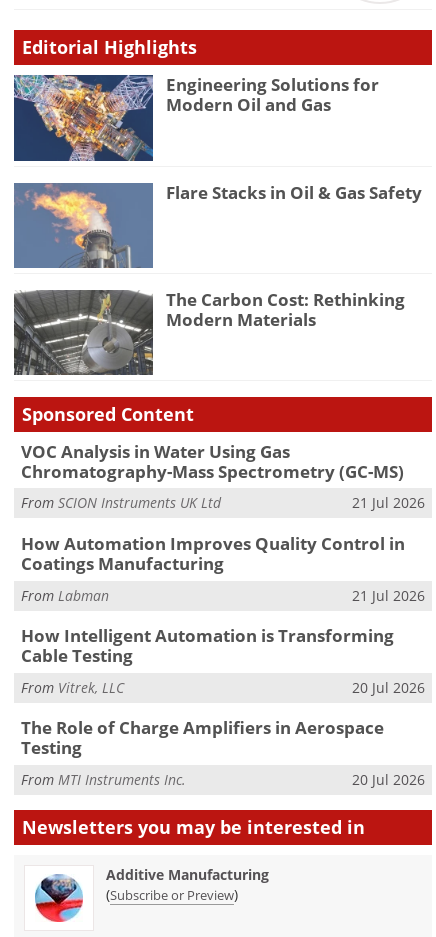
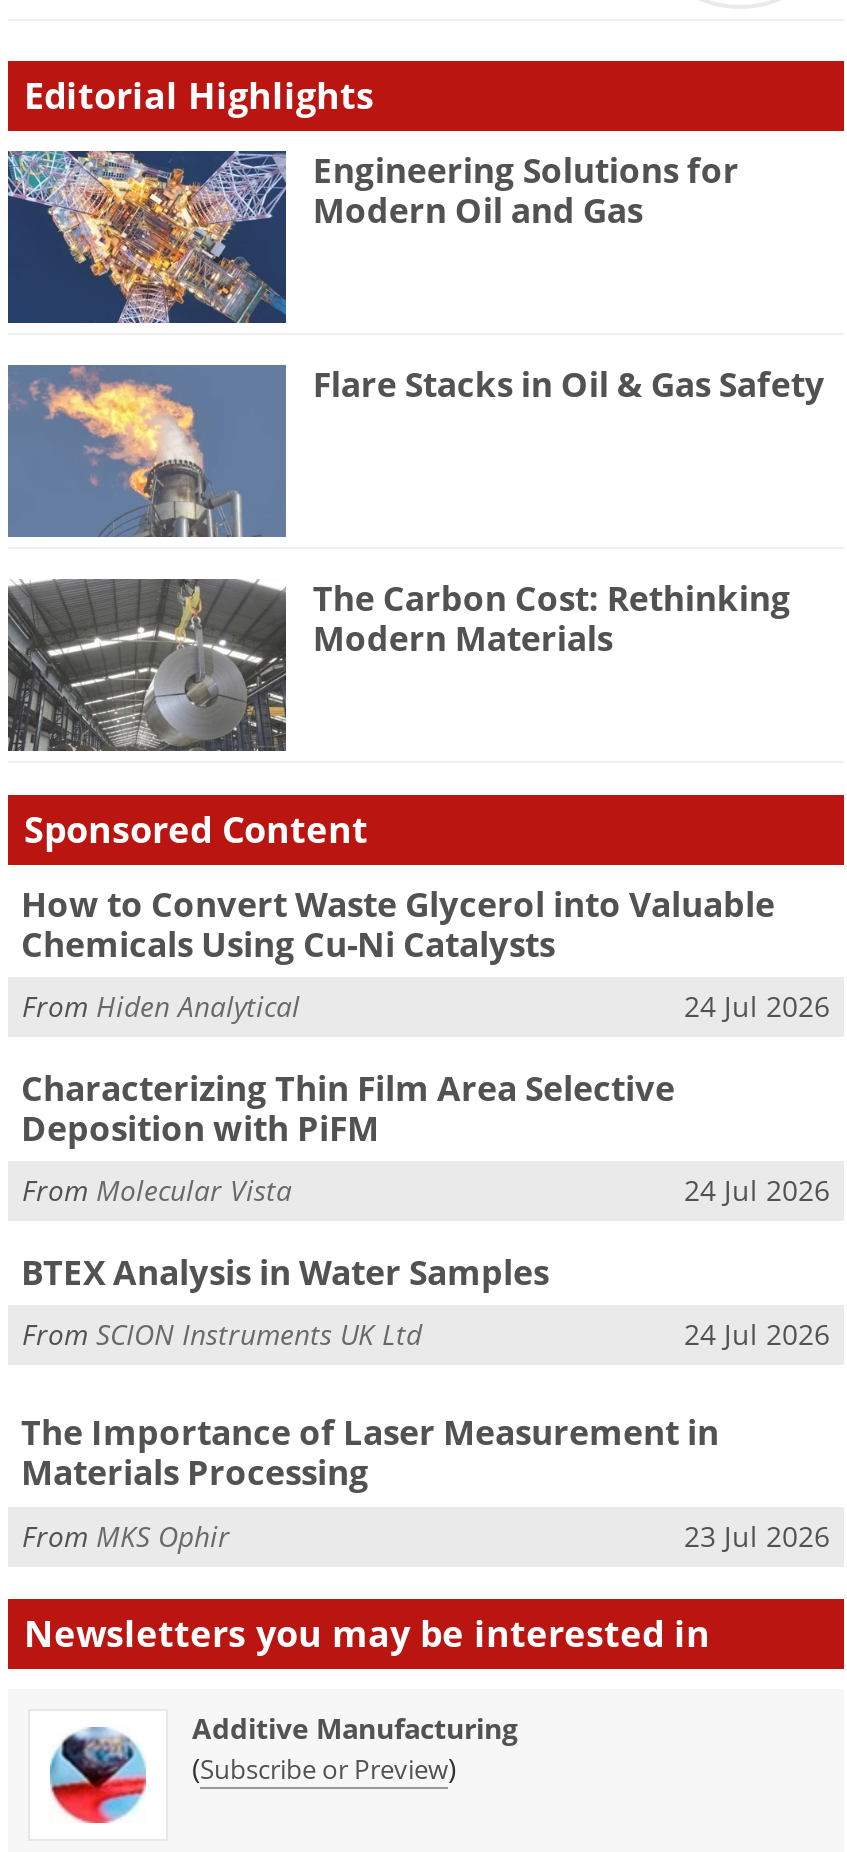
[20,440,403,483] VOC Analysis in Water Using Gas | Chromatography-Mass Spectrometry (GC-MS) -> [21,880,830,1294] How to Convert Waste Glycerol into Valuable | Chemicals Using Cu-Ni Catalysts | From Hiden Analytical | 24 Jul 2026 | Characterizing Thin Film Area Selective | Deposition with PiFM | From Molecular Vista | 24 Jul 2026 | BTEX Analysis in Water Samples
[20,493,425,789] 21 Jul 2026 | How Automation Improves Quality Control in | Coatings Manufacturing | From Labman | 21 Jul 2026 | How Intelligent Automation is Transforming | Cable Testing | From Vitrek, LLC | 20 Jul 2026 | The Role of Charge Amplifiers in Aerospace | Testing | From MTI Instruments Inc. | 20 Jul 2026 -> [21,1315,830,1555] 24 Jul 2026 | The Importance of Laser Measurement in | Materials Processing | From MKS Ophir | 23 Jul 2026
moved [21,493,221,512] -> [22,1315,422,1353]: From SCION Instruments UK Ltd

